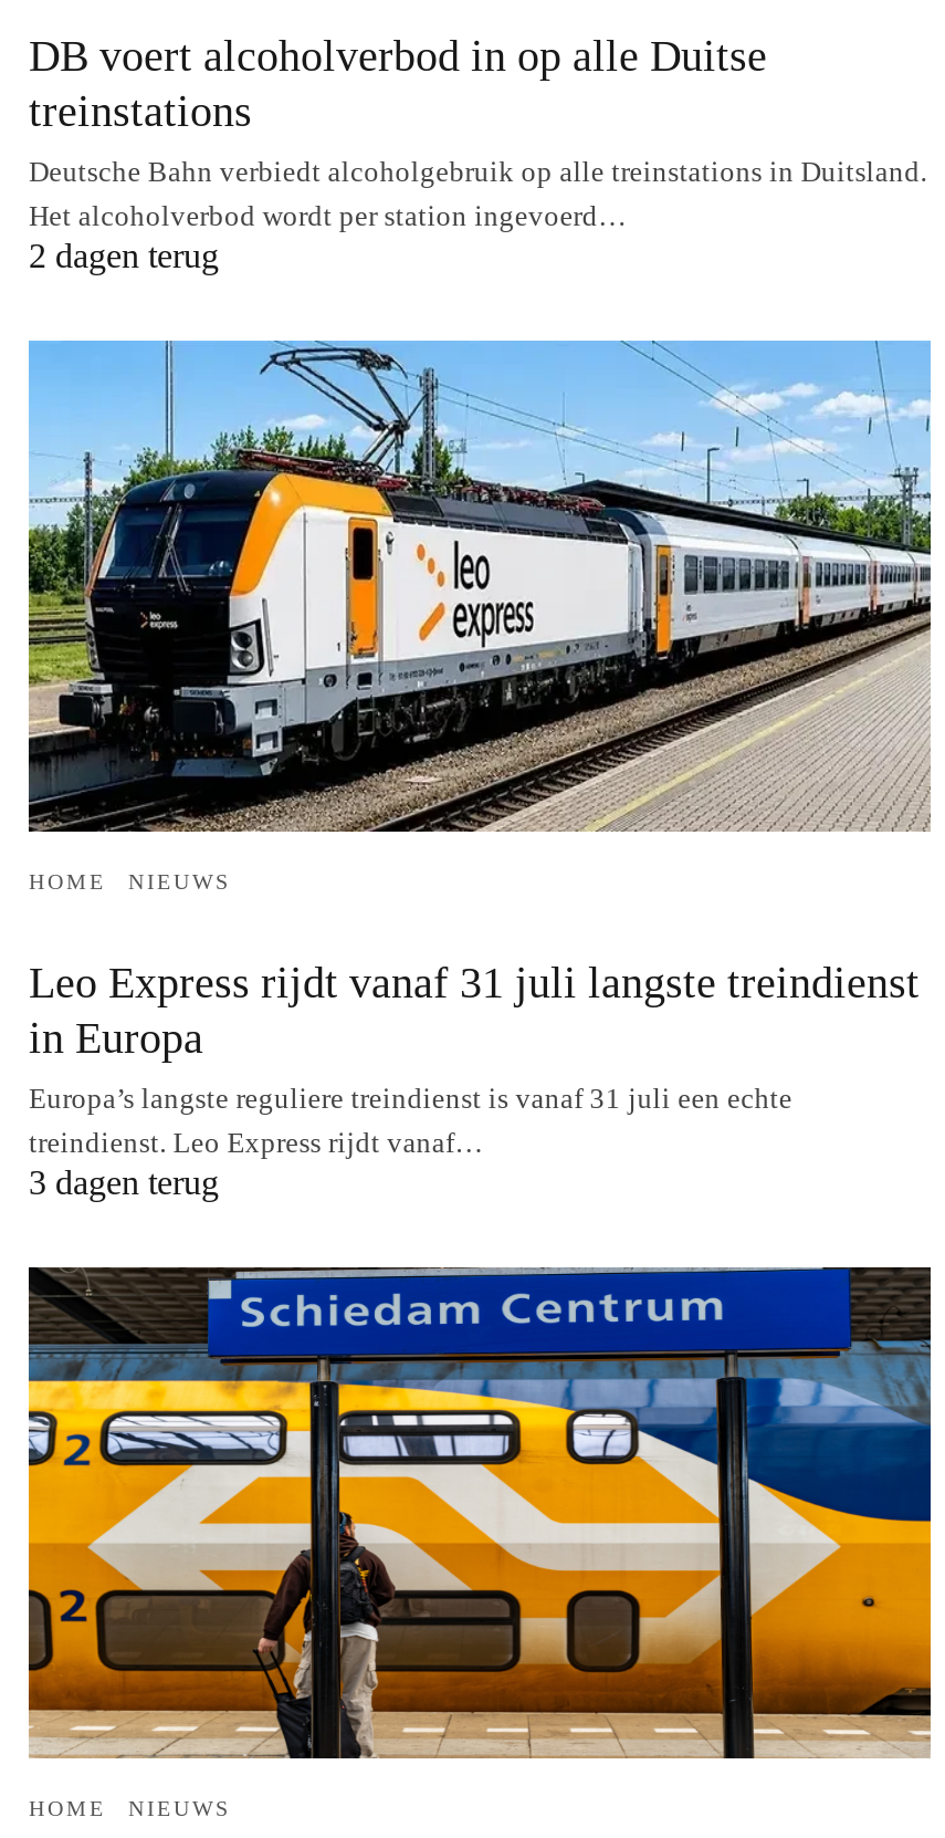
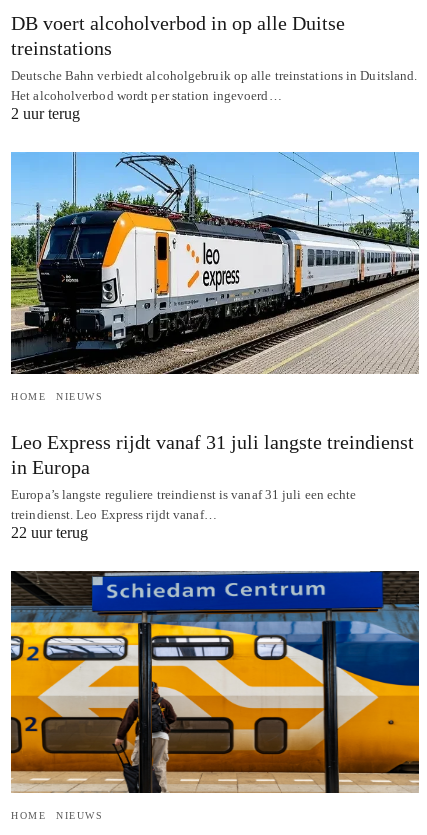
[29,237,219,275] 2 dagen terug -> [11,105,80,122] 2 uur terug
[29,1163,219,1201] 3 dagen terug -> [11,524,88,541] 22 uur terug

